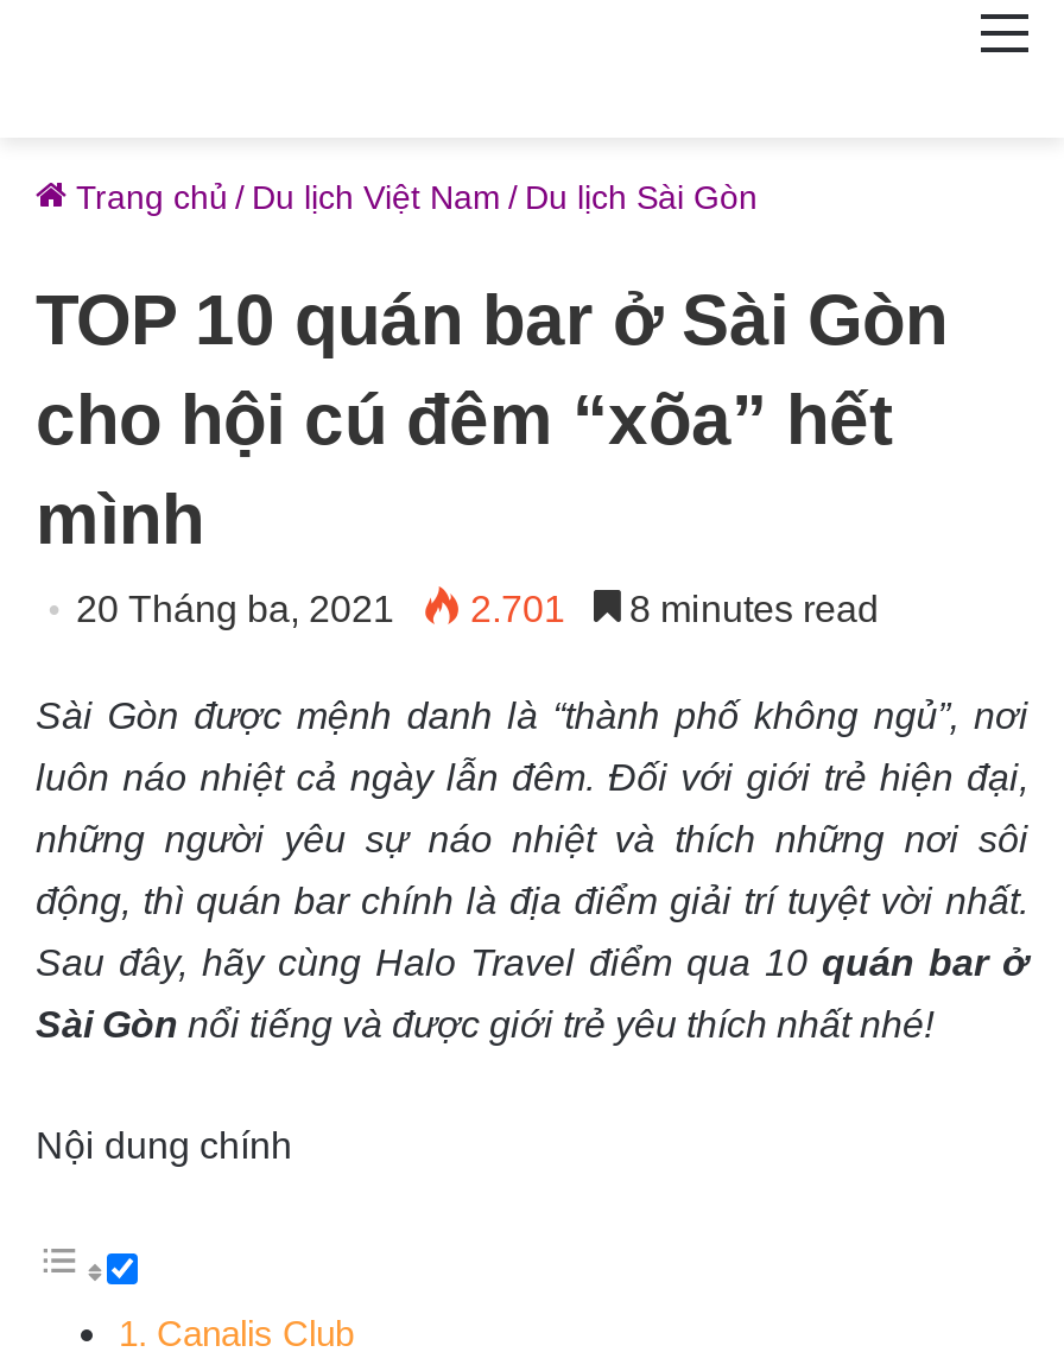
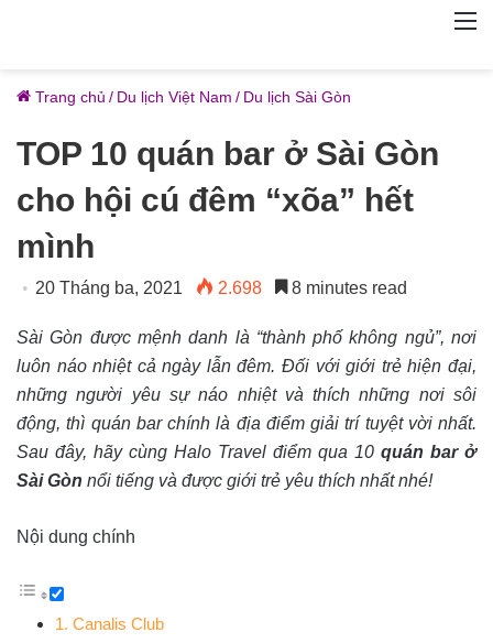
[76,589,879,629] 20 Tháng ba, 2021 2.701 8 minutes read -> [35,279,407,297] 20 Tháng ba, 2021 2.698 8 minutes read

